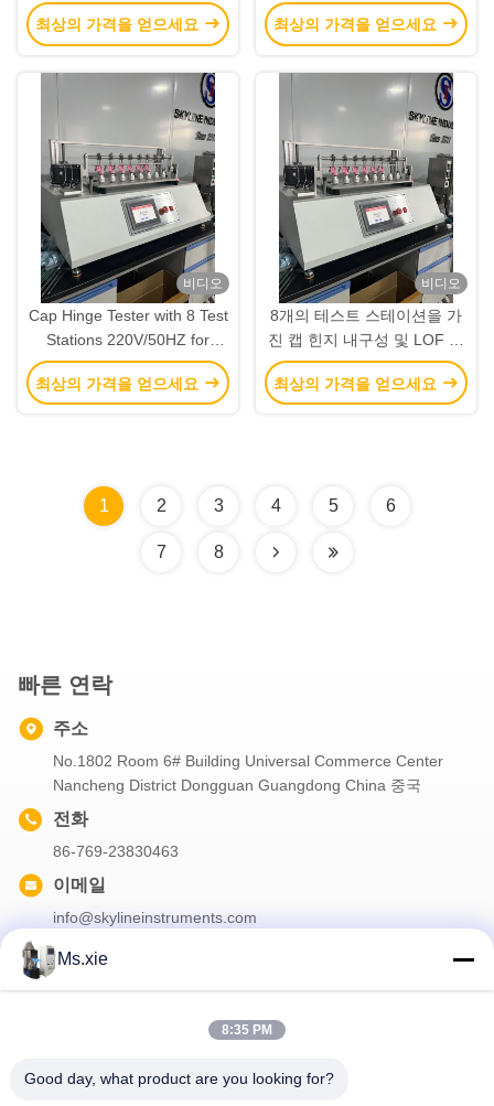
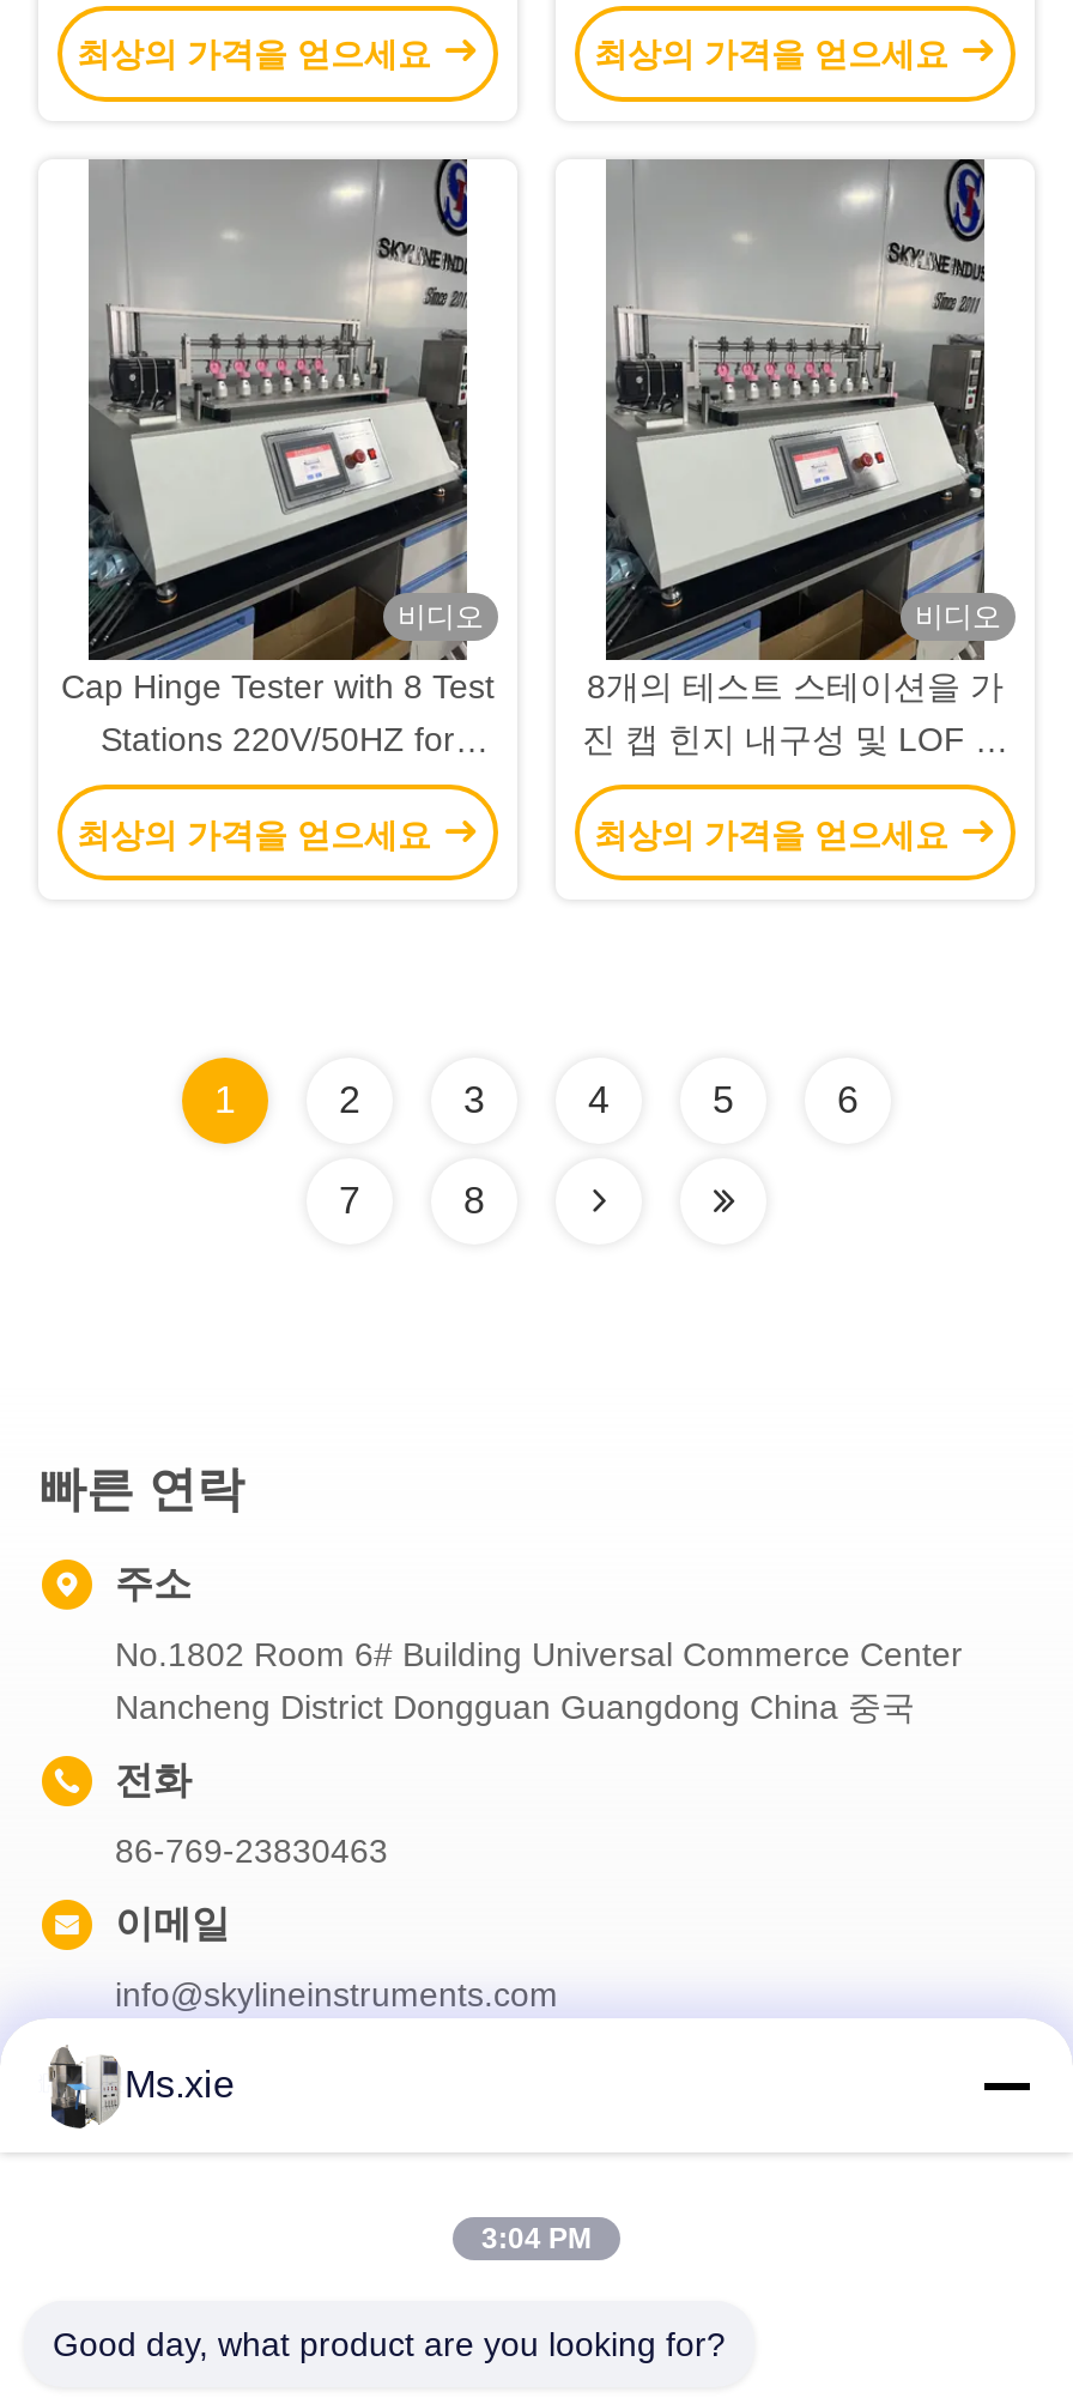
[222,1022,272,1038] 8:35 PM -> [481,2222,592,2255] 3:04 PM

